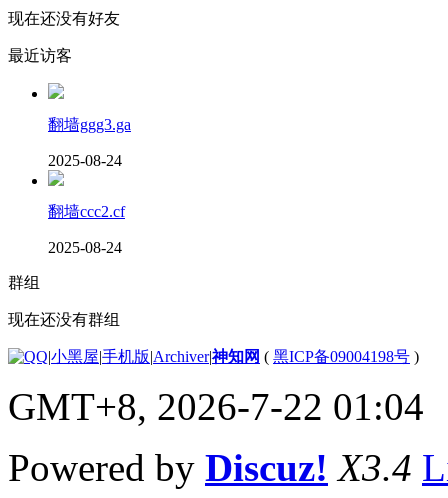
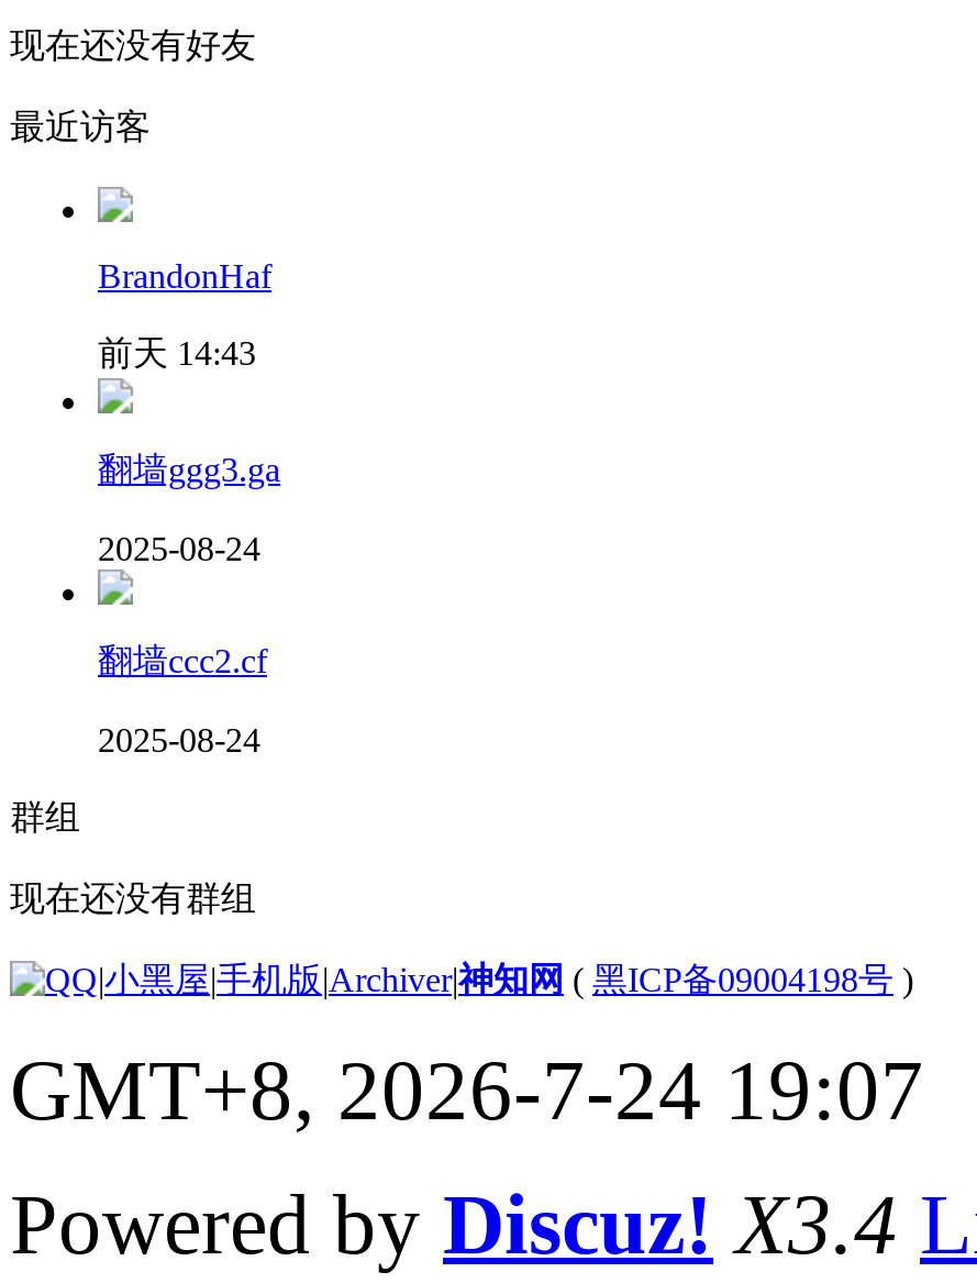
none -> [98,256,271,371] BrandonHaf | 前天 14:43
[8,385,424,428] GMT+8, 2026-7-22 01:04 -> [10,1041,924,1136] GMT+8, 2026-7-24 19:07

